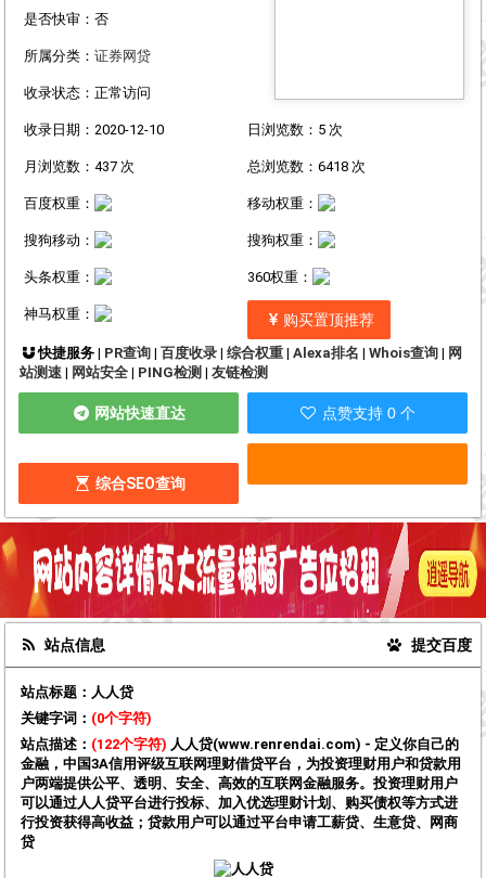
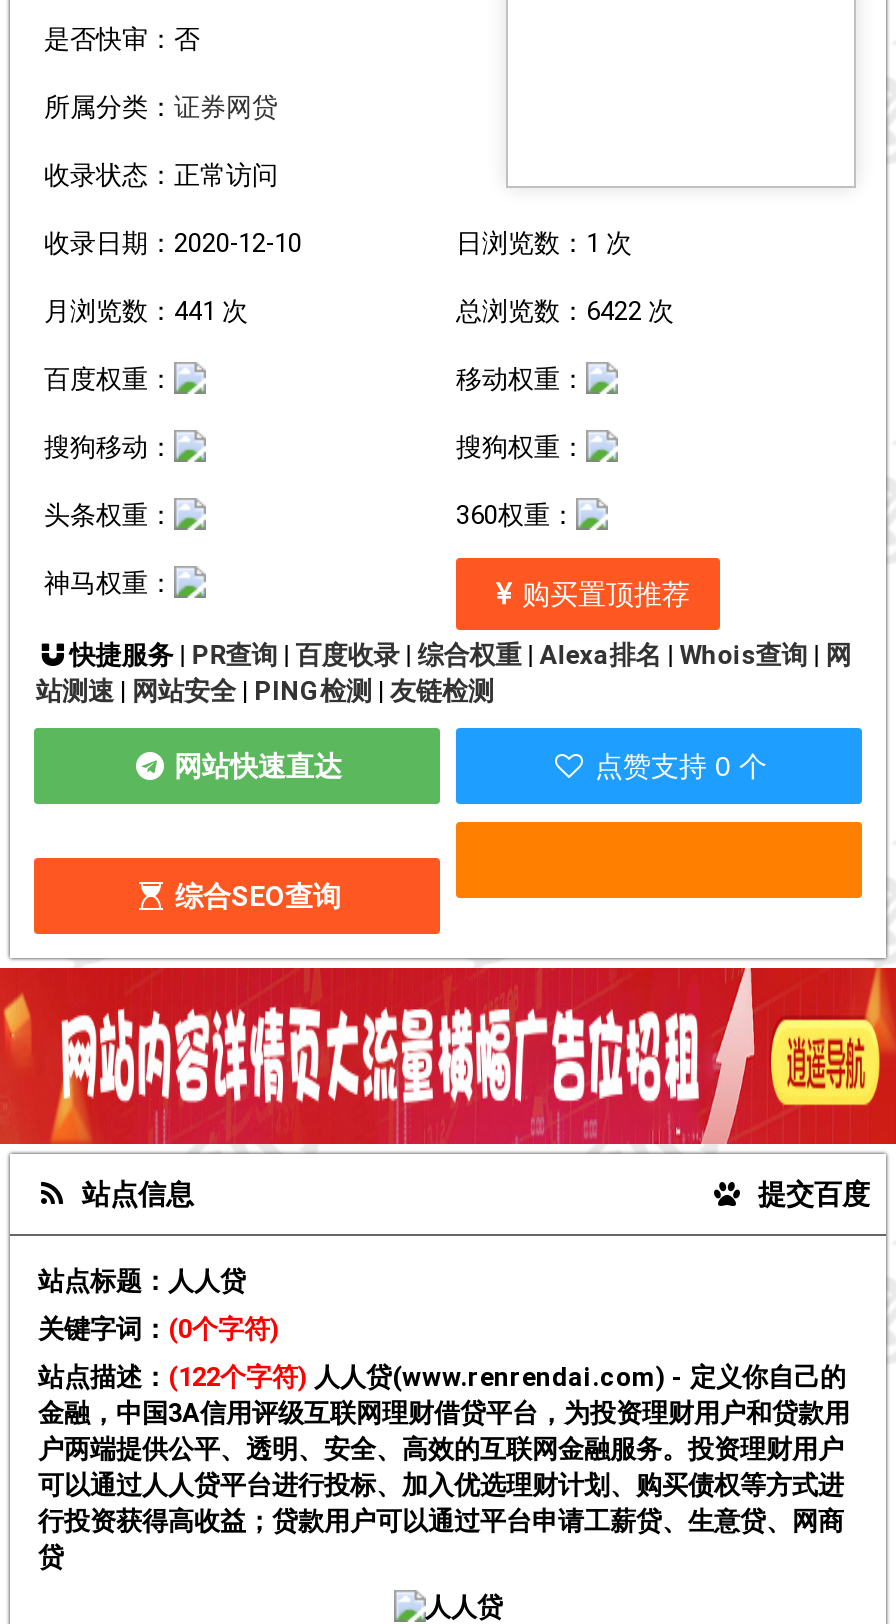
[247,121,343,138] 日浏览数：5 次 -> [456,228,632,258] 日浏览数：1 次
[24,158,135,175] 月浏览数：437 次 -> [44,296,248,326] 月浏览数：441 次
[247,158,366,175] 总浏览数：6418 次 -> [456,296,674,326] 总浏览数：6422 次

